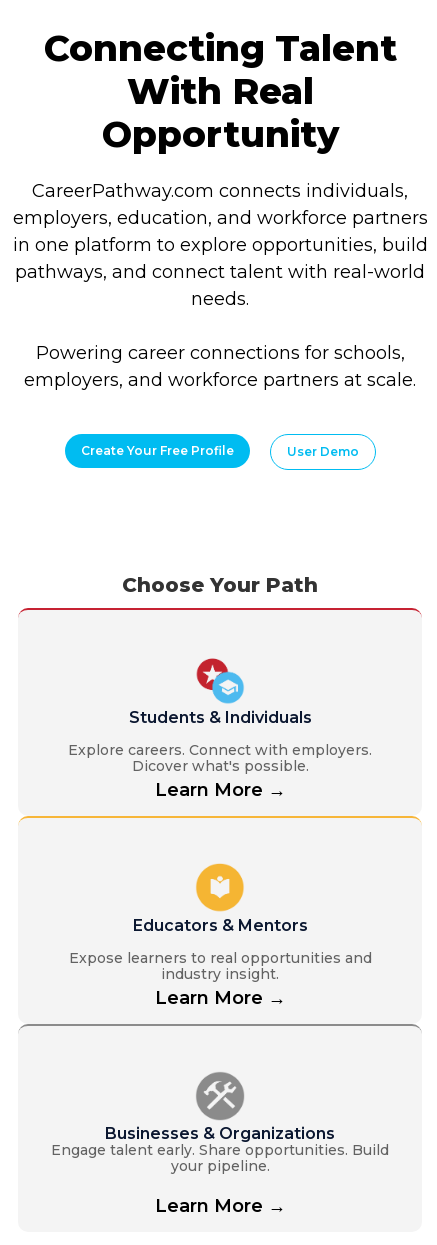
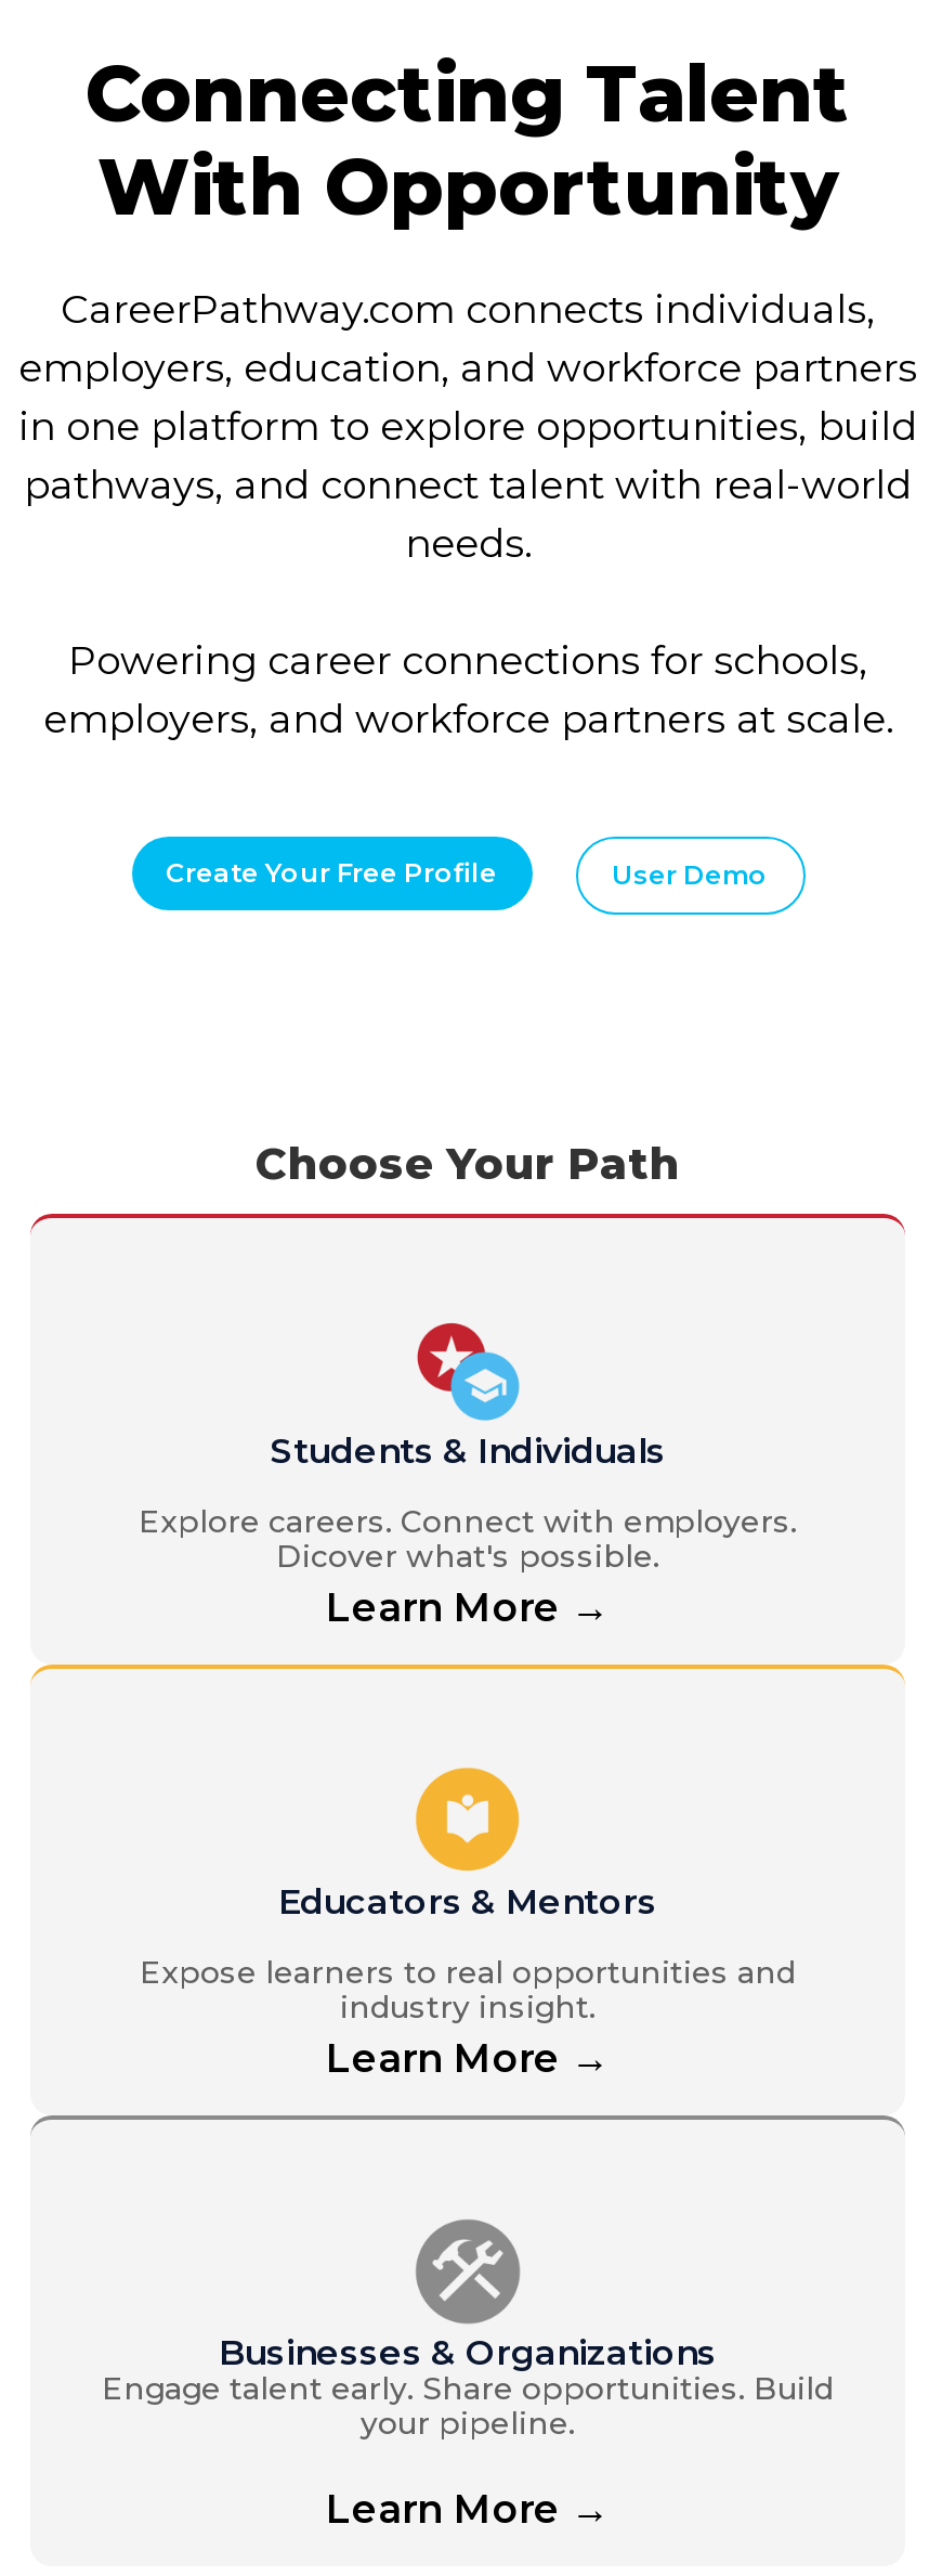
[101,69,338,156] With Real | Opportunity -> [97,139,838,234] With Opportunity

